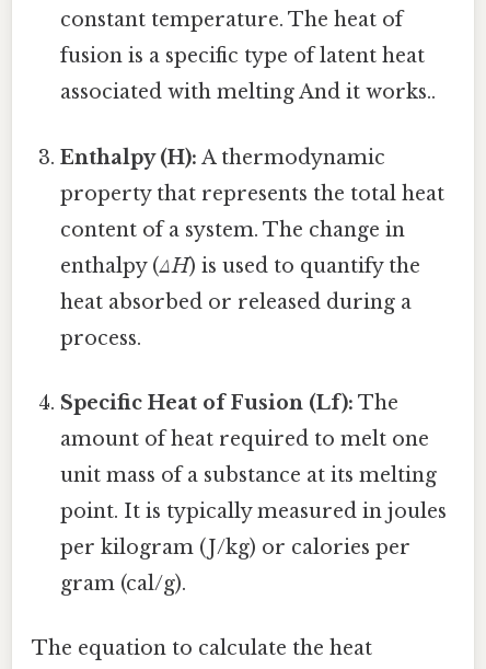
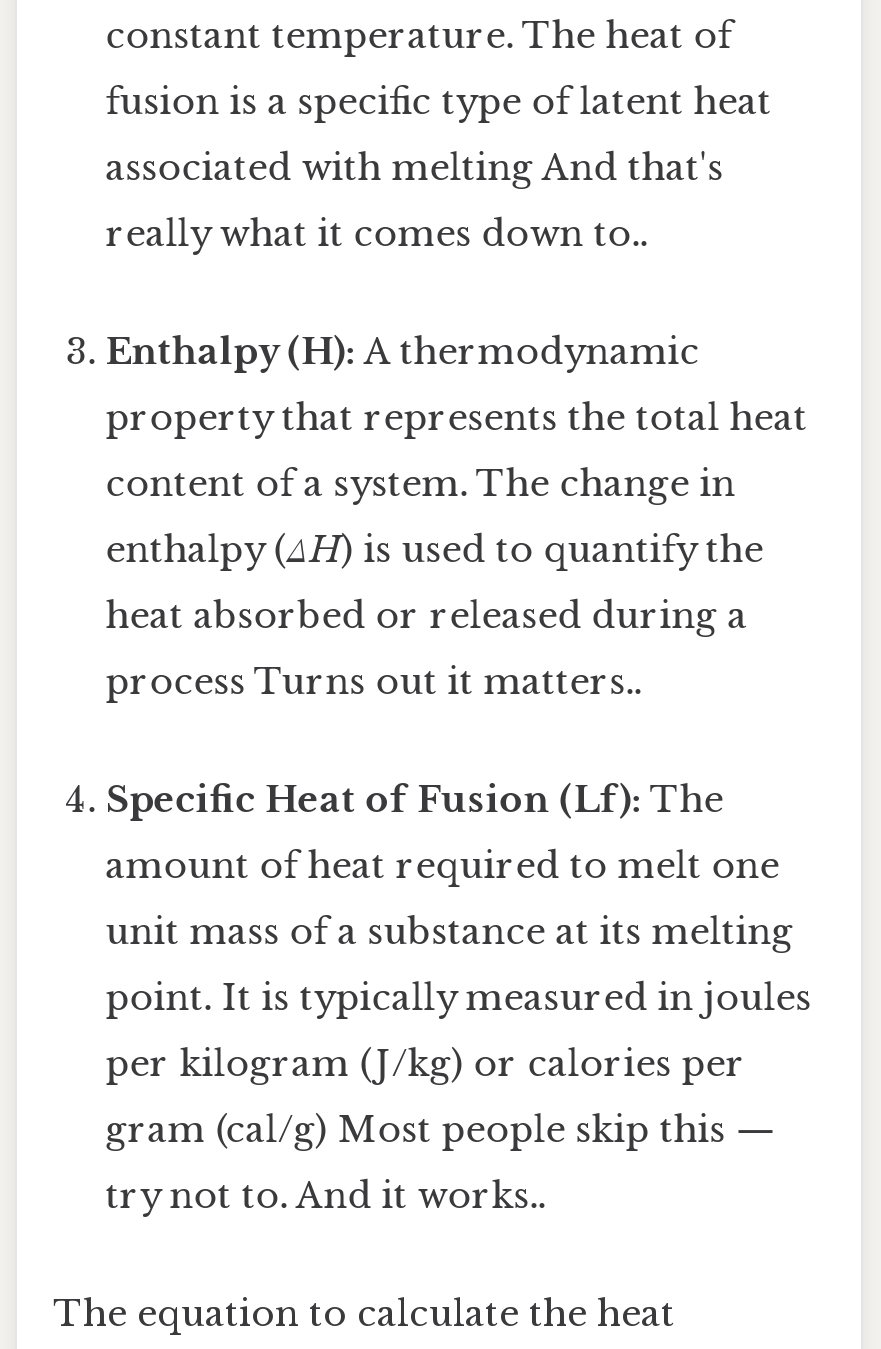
[60,80,436,104] associated with melting And it works.. -> [105,145,723,255] associated with melting And that's | really what it comes down to..
[60,326,141,350] process. -> [105,659,641,703] process Turns out it matters..
[60,571,186,595] gram (cal/g). -> [105,1108,773,1218] gram (cal/g) Most people skip this — | try not to. And it works..

